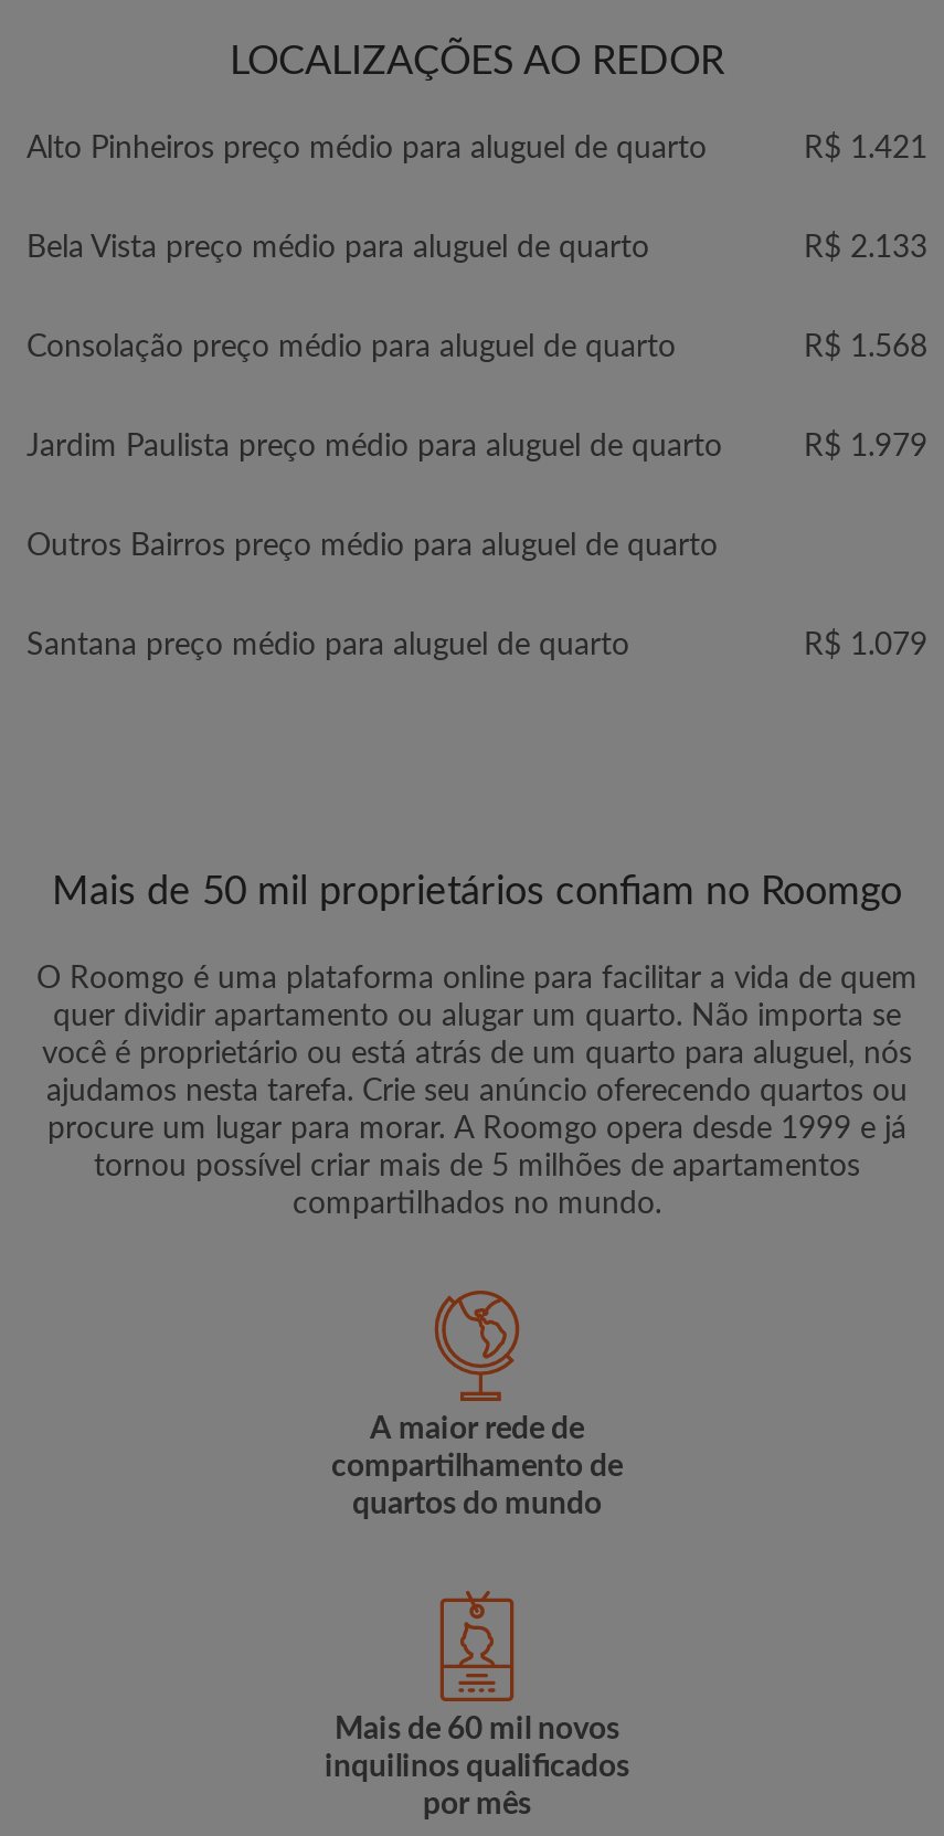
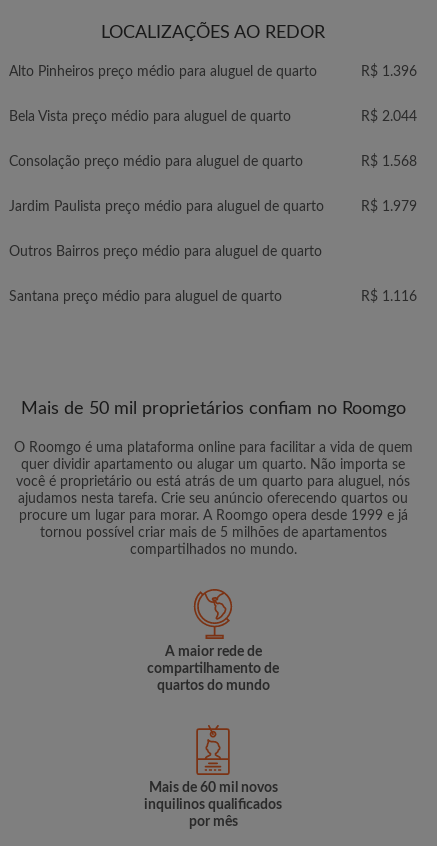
[804,134,927,165] R$ 1.421 -> [361,65,417,79] R$ 1.396
[804,233,927,264] R$ 2.133 -> [361,110,417,124] R$ 2.044
[804,630,927,661] R$ 1.079 -> [361,290,417,304] R$ 1.116

